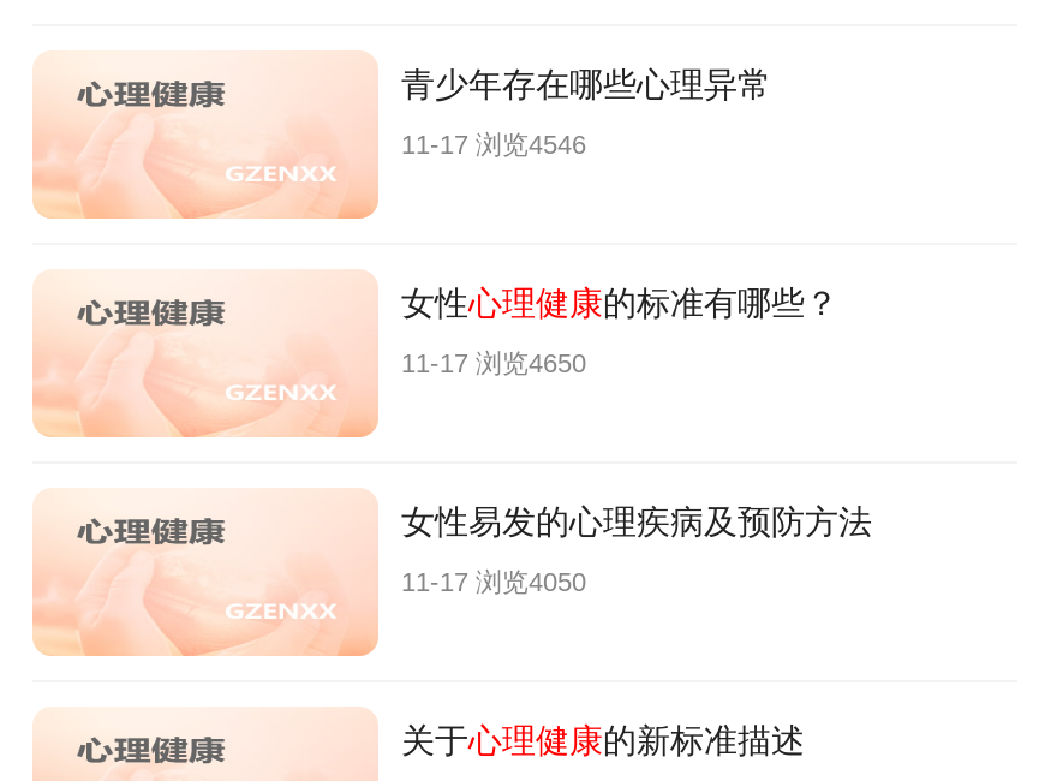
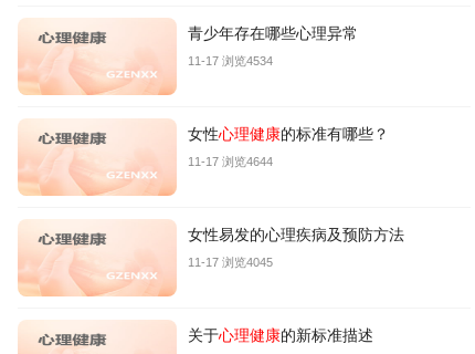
[401,130,586,159] 11-17 浏览4546 -> [187,54,272,67] 11-17 浏览4534
[401,348,586,377] 11-17 浏览4650 -> [187,155,272,168] 11-17 浏览4644
[401,567,586,596] 11-17 浏览4050 -> [187,256,272,269] 11-17 浏览4045

